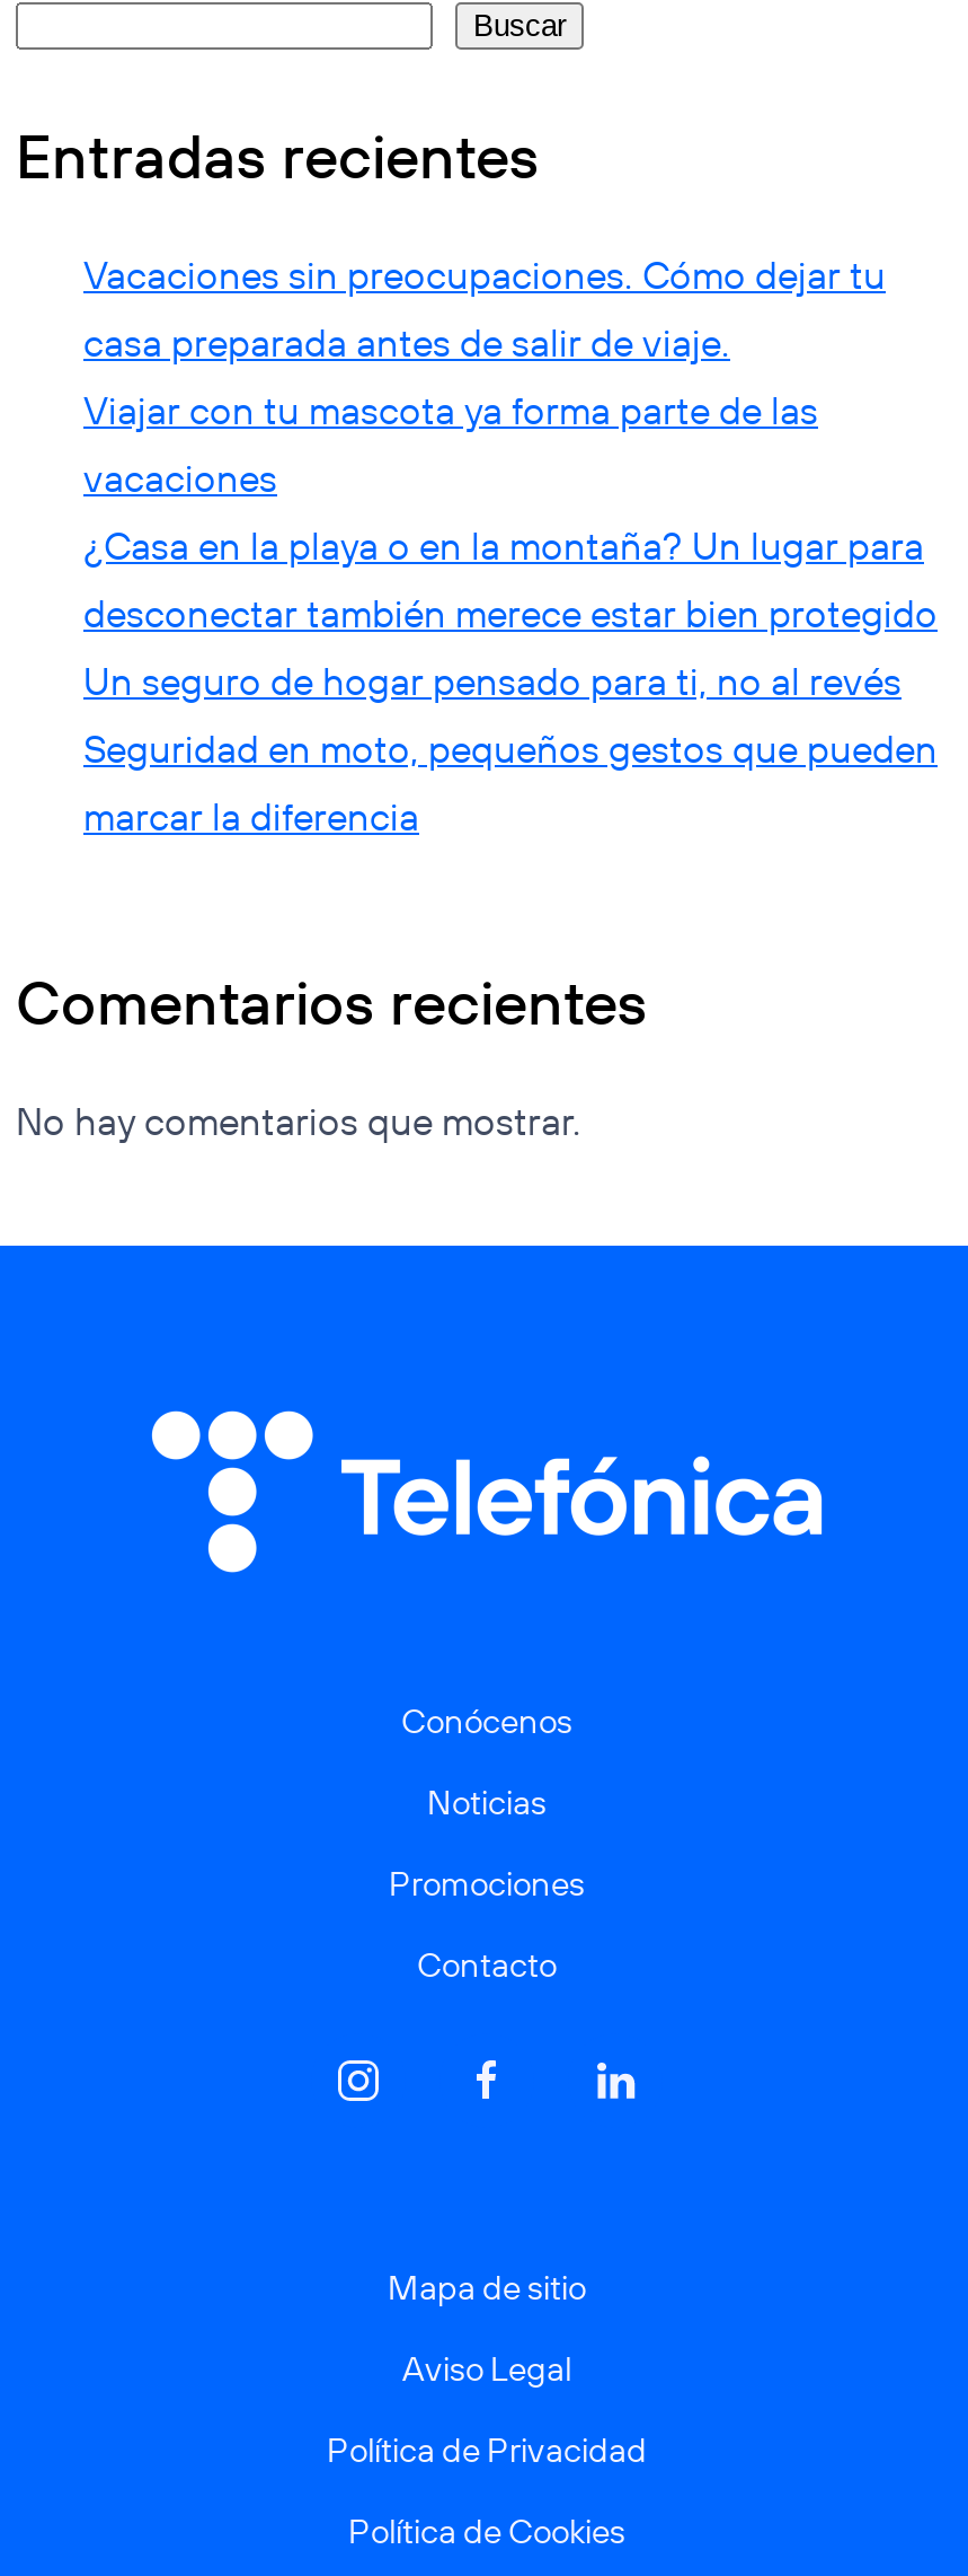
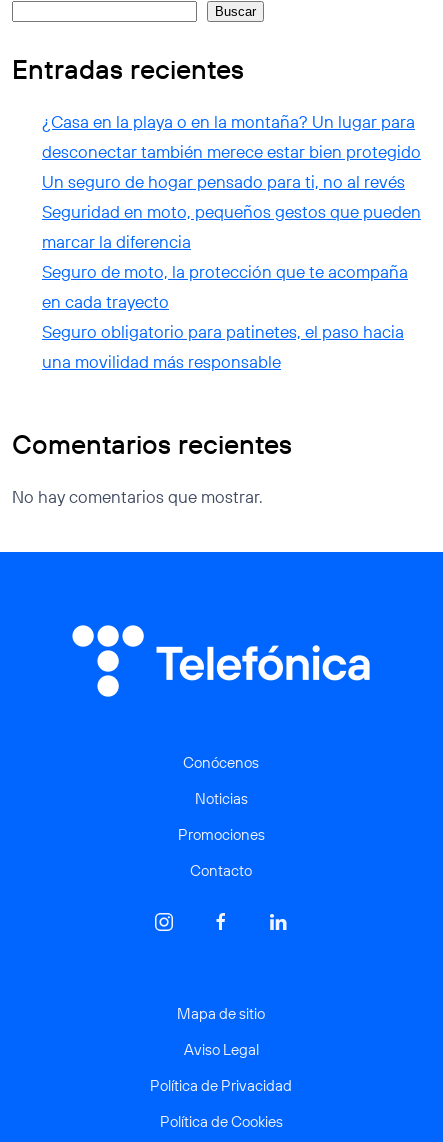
[83,250,886,501] Vacaciones sin preocupaciones. Cómo dejar tu | casa preparada antes de salir de viaje. | Viajar con tu mascota ya forma parte de las | vacaciones -> none
moved [83,521,938,839] -> [42,111,421,252]: ¿Casa en la playa o en la montaña? Un lugar para | desconectar también merece estar bien protegido | Un seguro de hogar pensado para ti, no al revés | Seguridad en moto, pequeños gestos que pueden | marcar la diferencia
none -> [42,261,408,372] Seguro de moto, la protección que te acompaña | en cada trayecto | Seguro obligatorio para patinetes, el paso hacia | una movilidad más responsable

